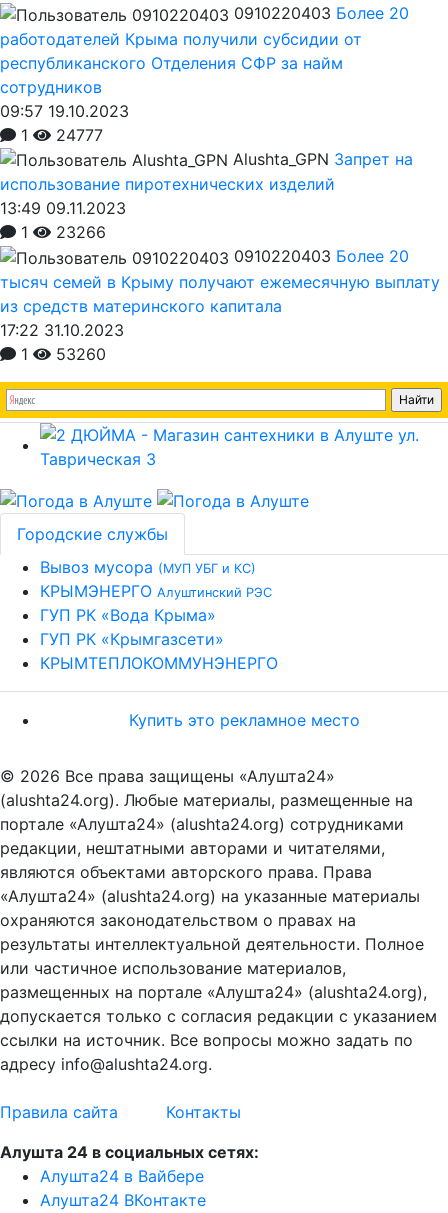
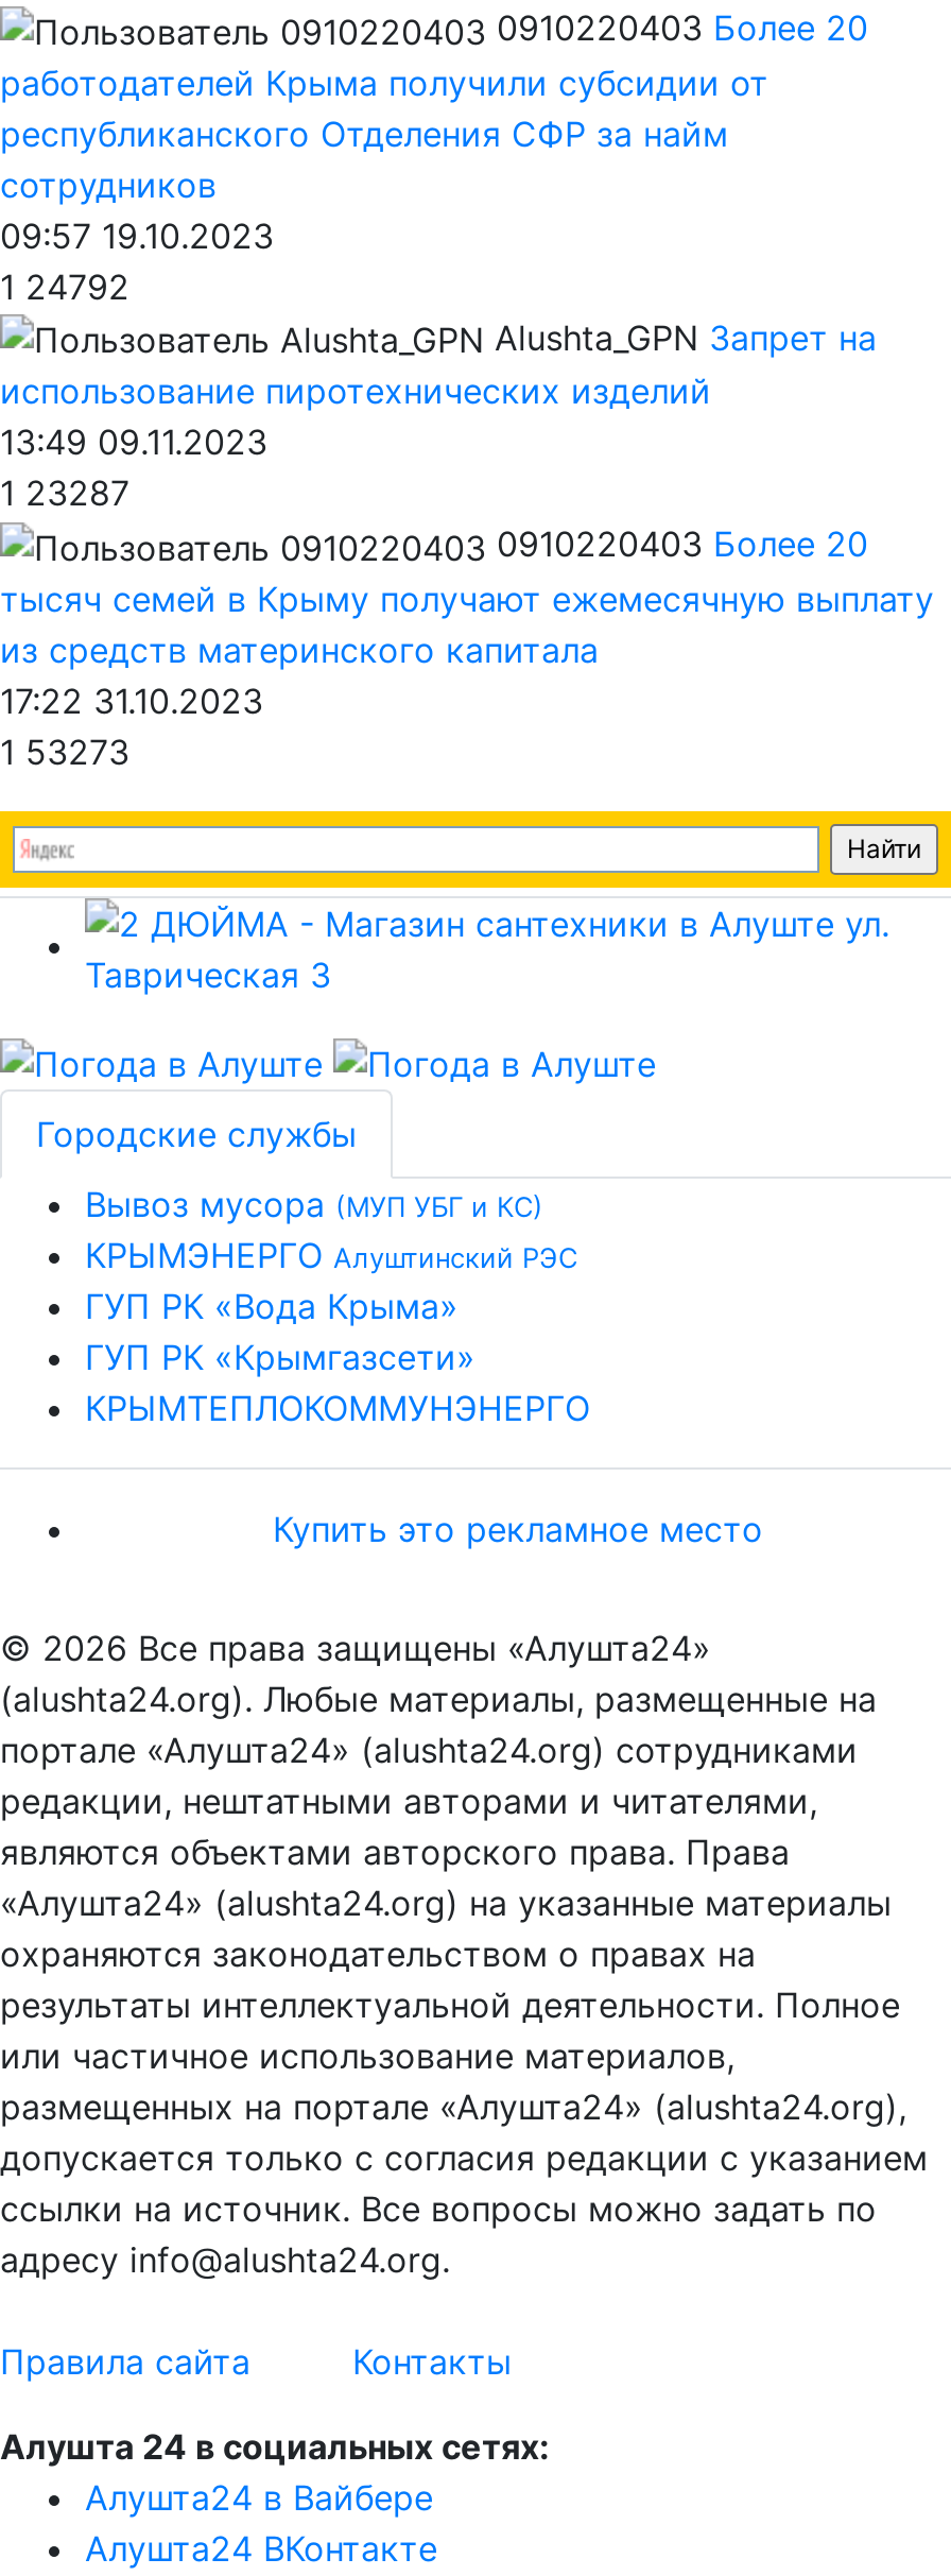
[16,125,103,145] 1 | 24777 -> [0,265,129,307] 1 24792
[16,222,106,242] 1 | 23266 -> [0,472,129,515] 1 23287
[16,344,106,364] 1 | 53260 -> [0,731,129,773] 1 53273

